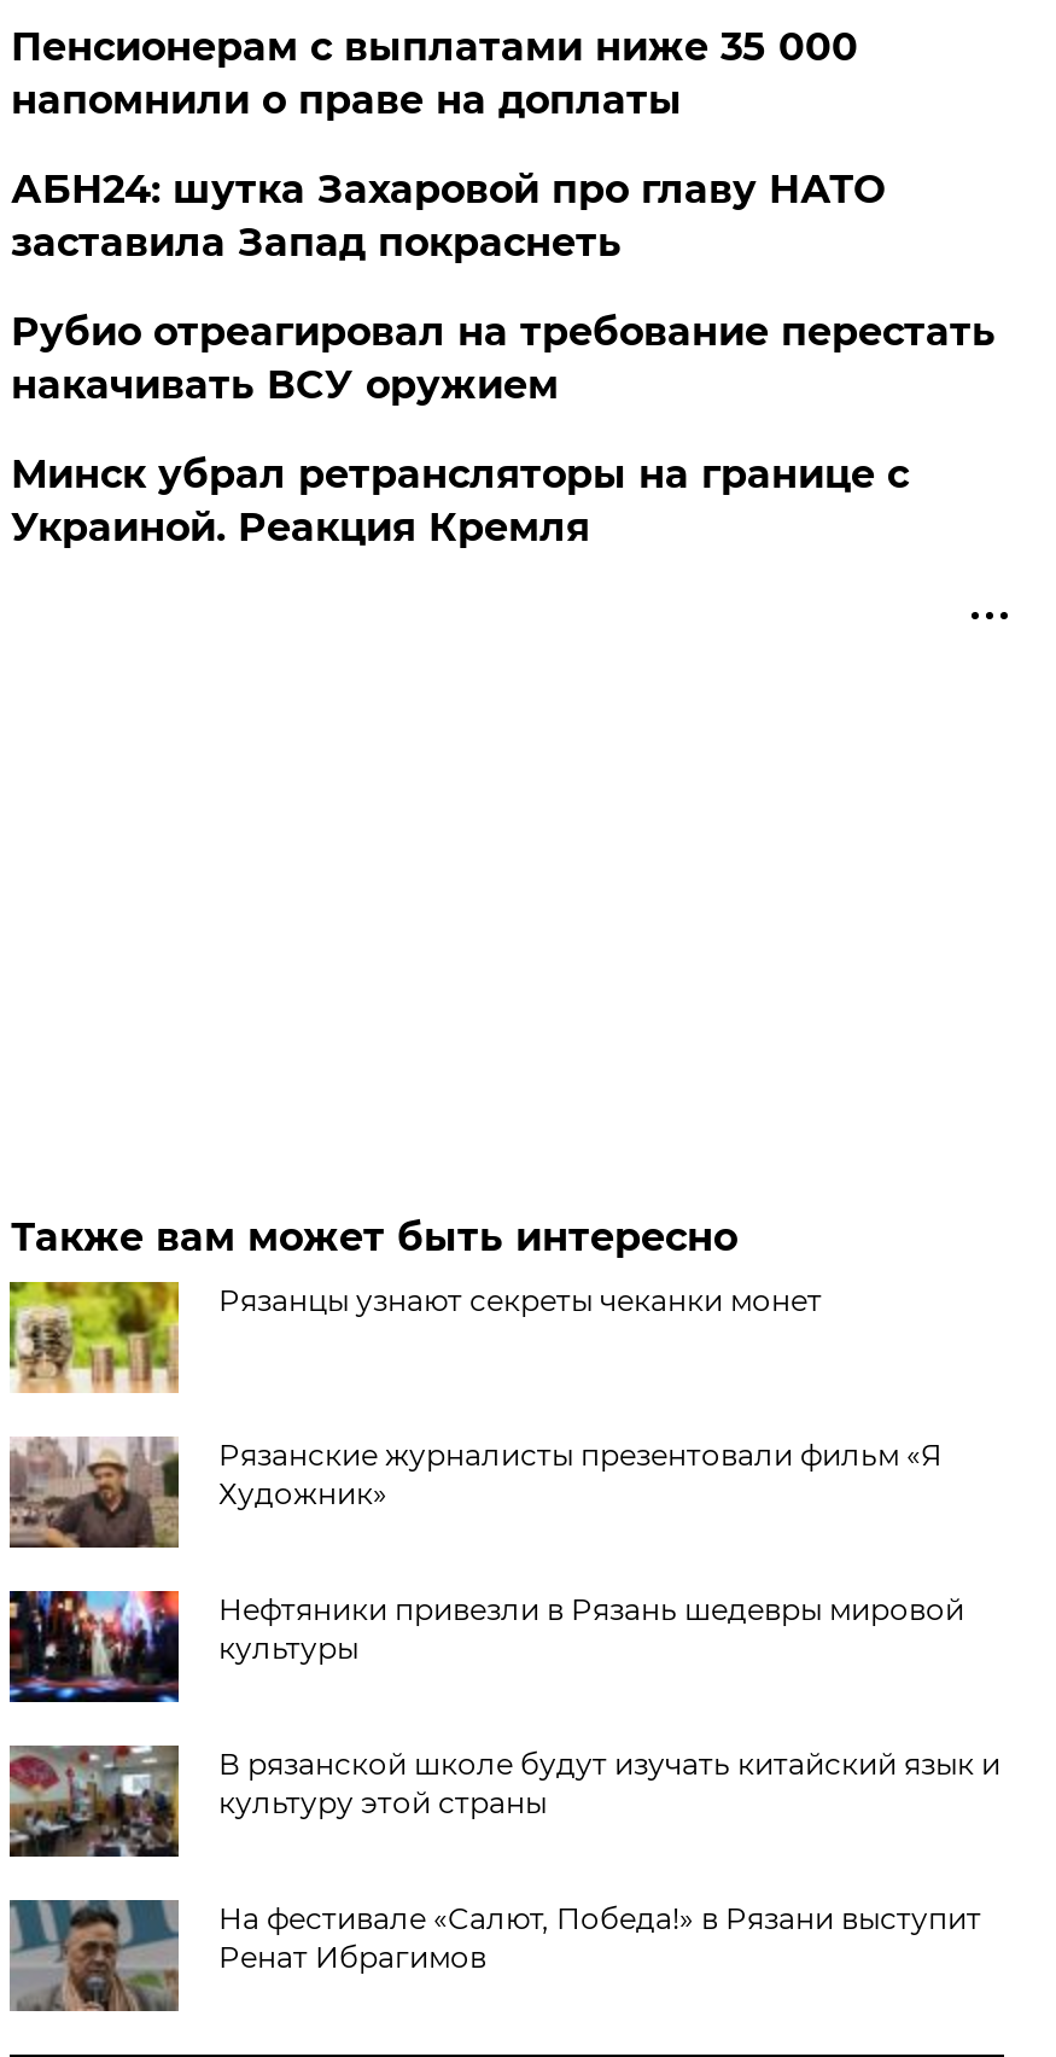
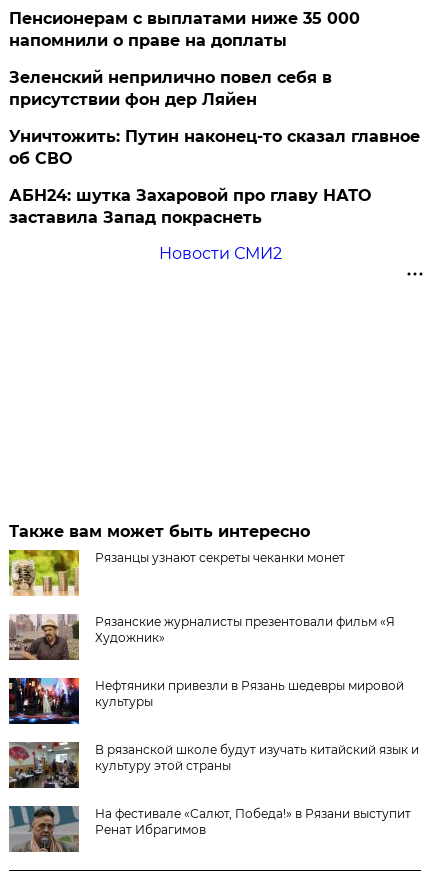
none -> [9,68,420,168] Зеленский неприлично повел cебя в | присутствии фон дер Ляйен | Уничтожить: Путин наконец-то сказал главное | об СВО
moved [11,167,884,266] -> [9,186,371,227]: АБН24: шутка Захаровой про главу НАТО | заставила Запад покраснеть
[11,310,995,551] Рубио отреагировал на требование перестать | накачивать ВСУ оружием | Минск убрал ретрансляторы на границе с | Украиной. Реакция Кремля -> [159,244,282,263] Новости СМИ2

